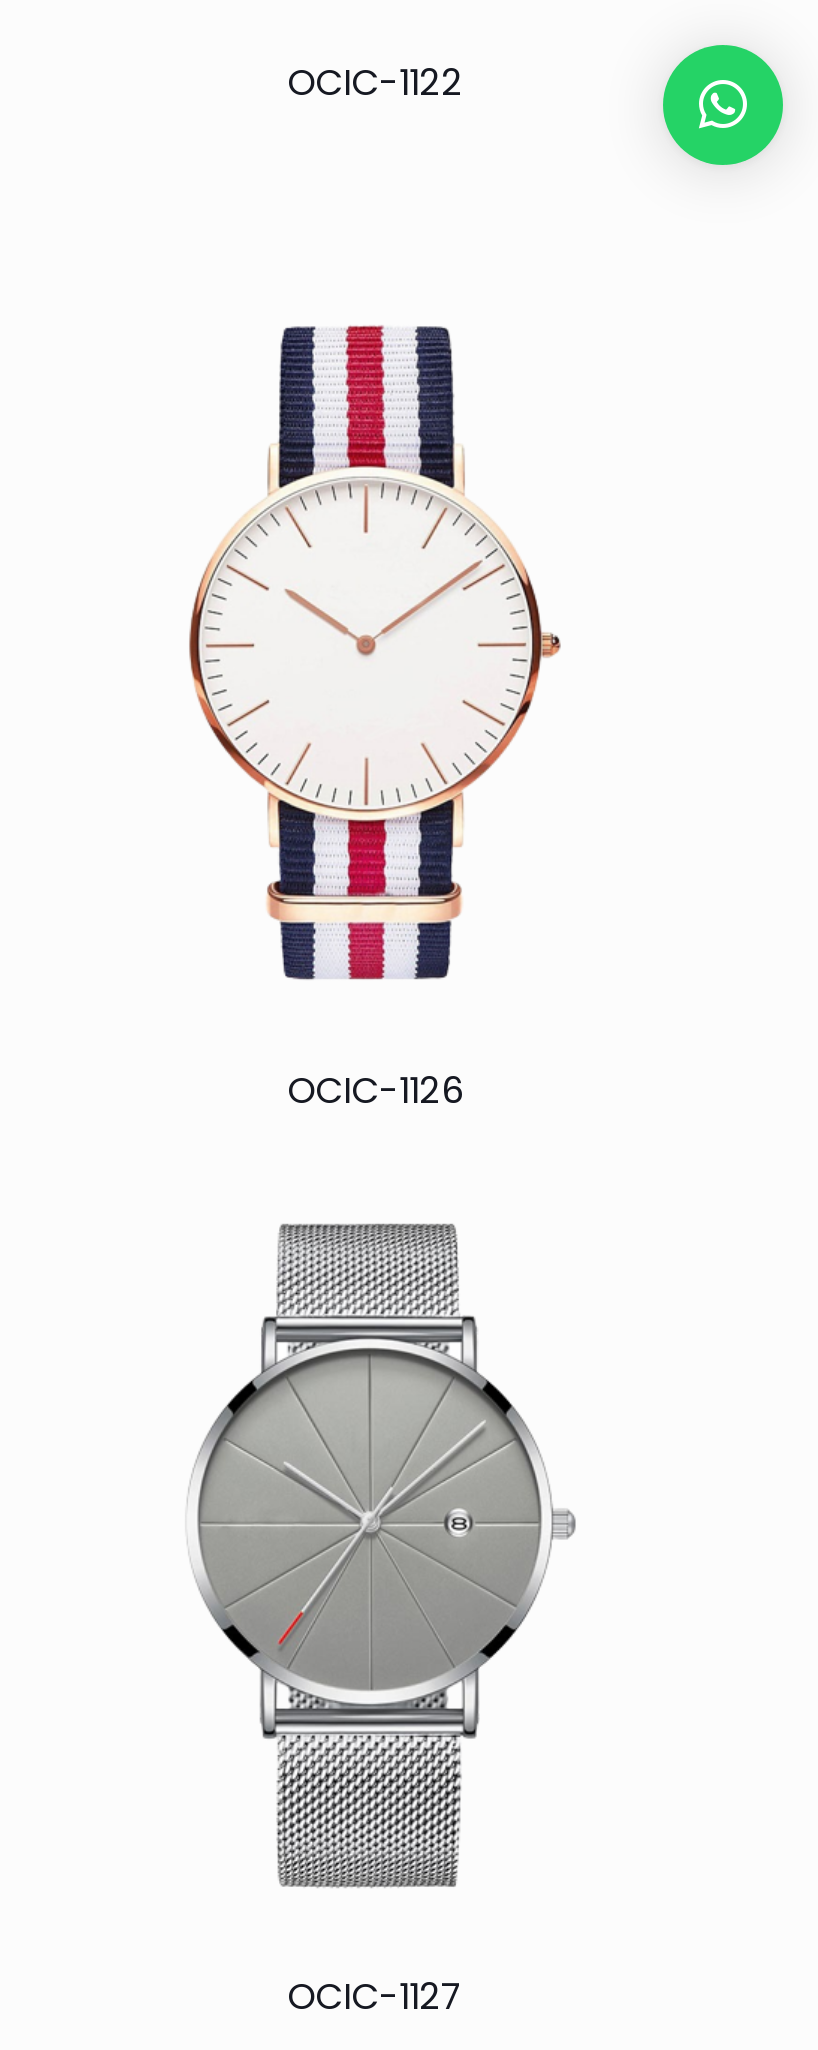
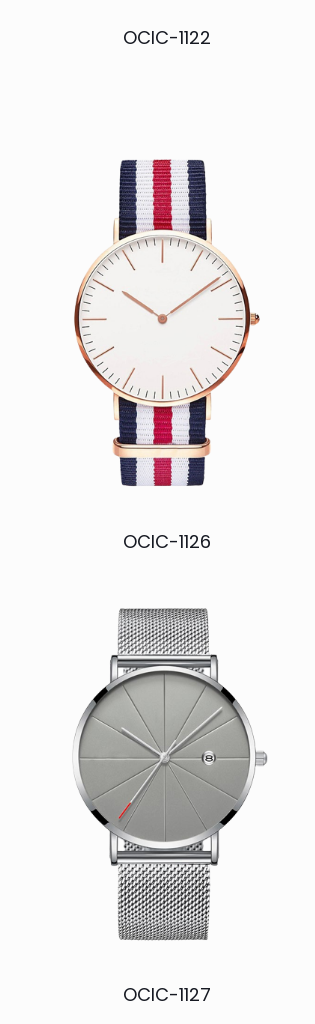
[659,43,787,169] [image] -> none

